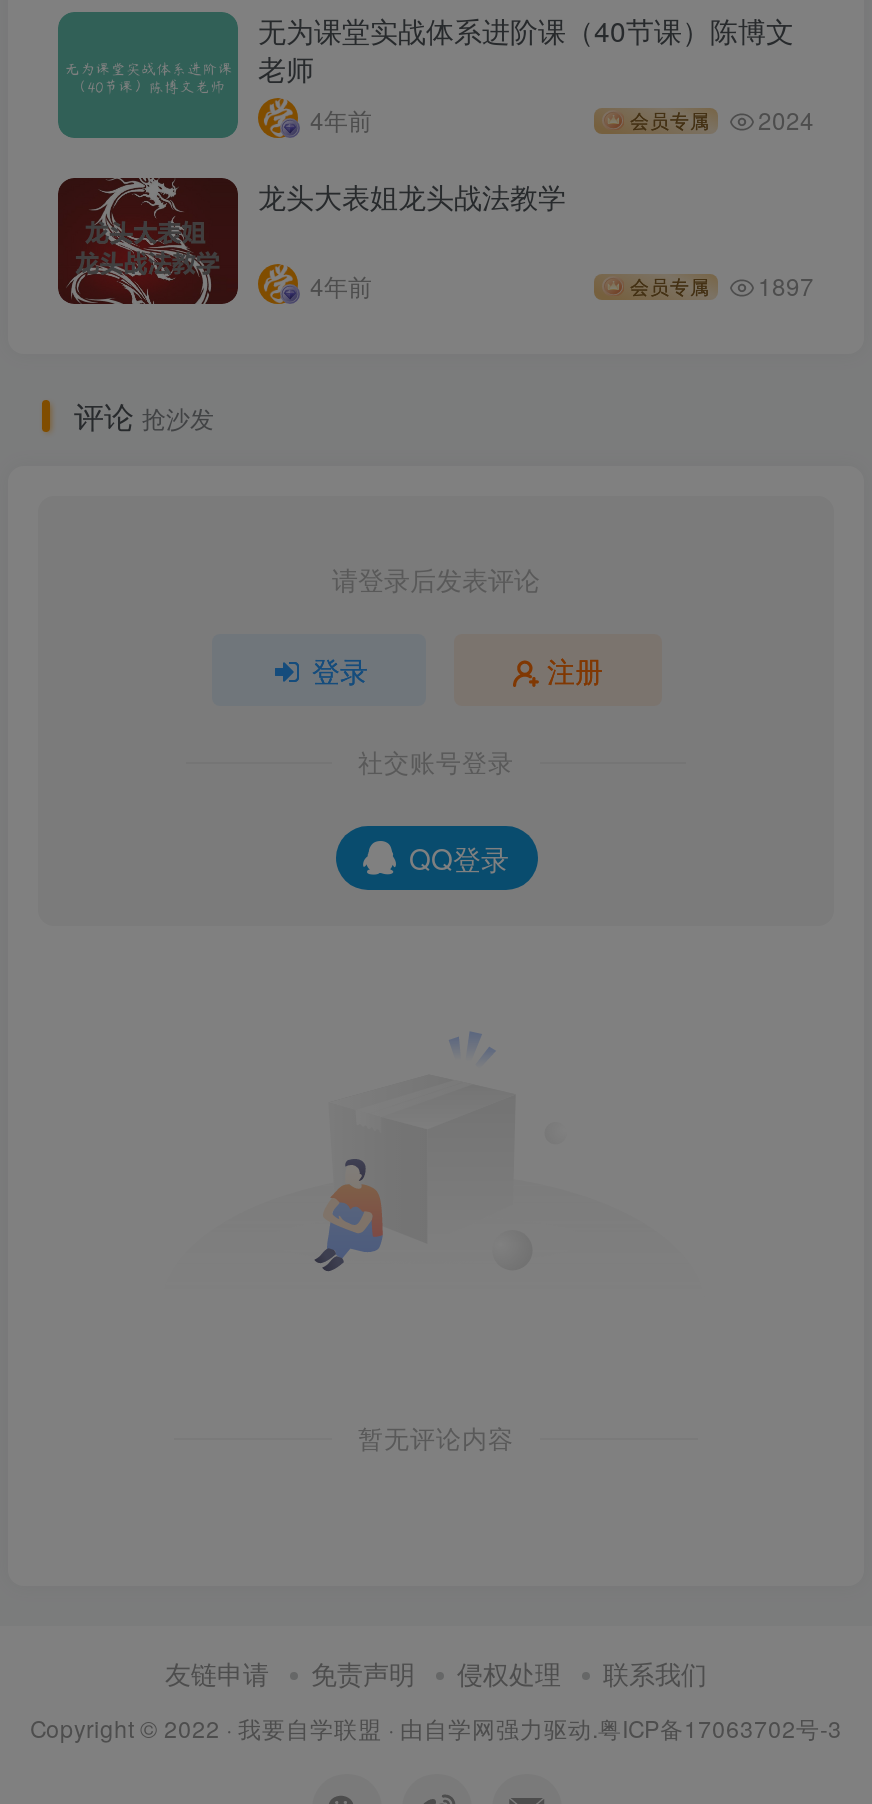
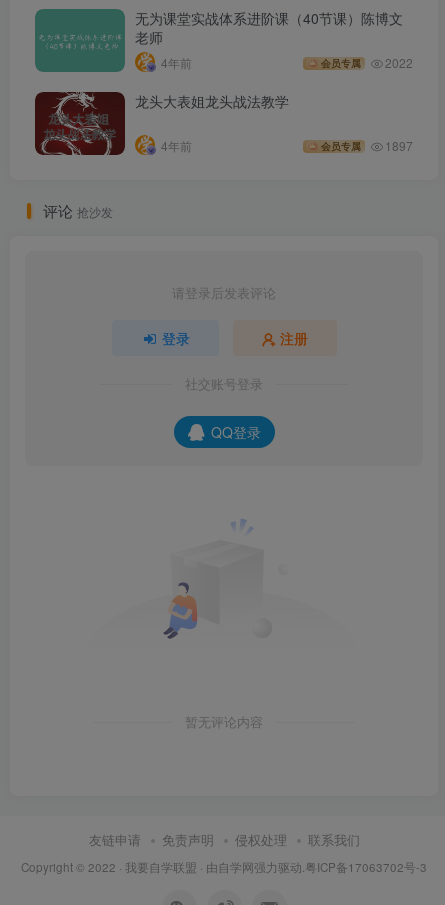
[630,102,814,136] 会员专属 2024 -> [321,54,413,71] 会员专属 2022

